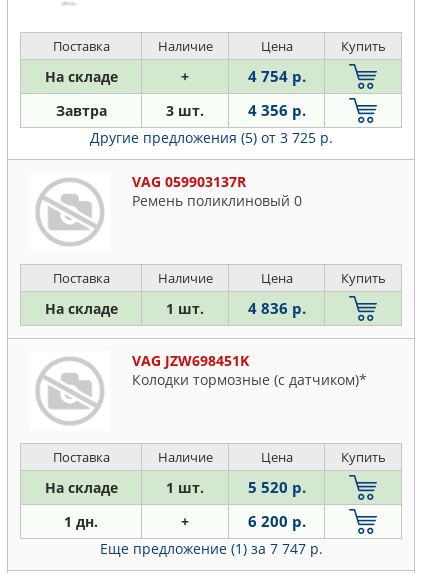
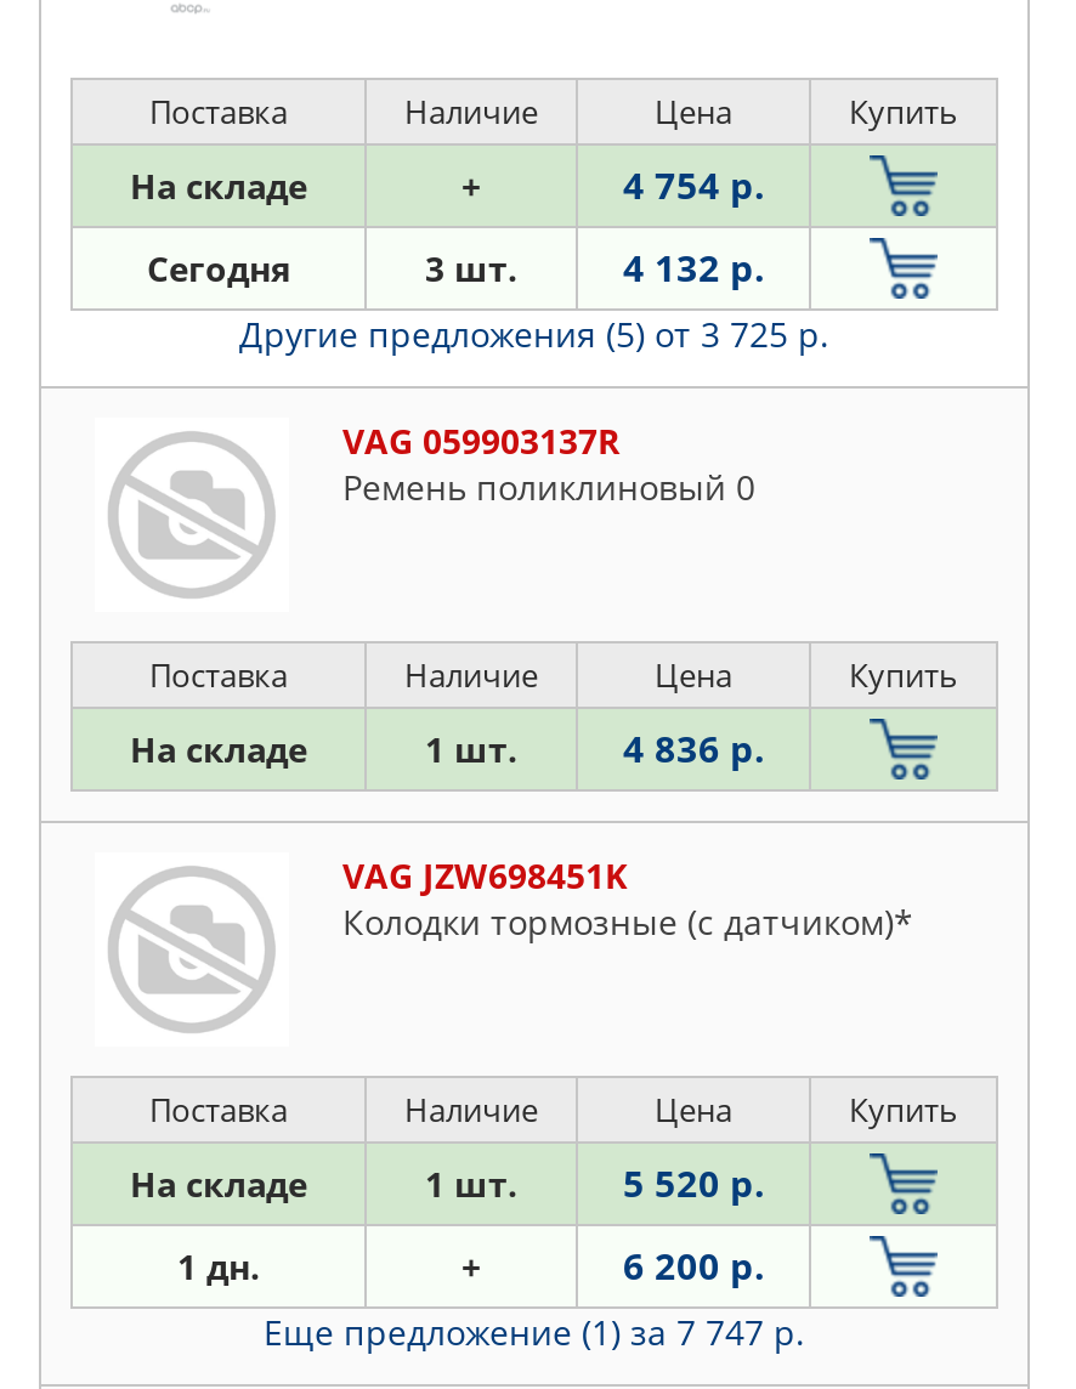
[55,101,106,120] Завтра -> [147,245,290,291] Сегодня
[247,100,305,120] 4 356 р. -> [623,242,764,291] 4 132 р.

